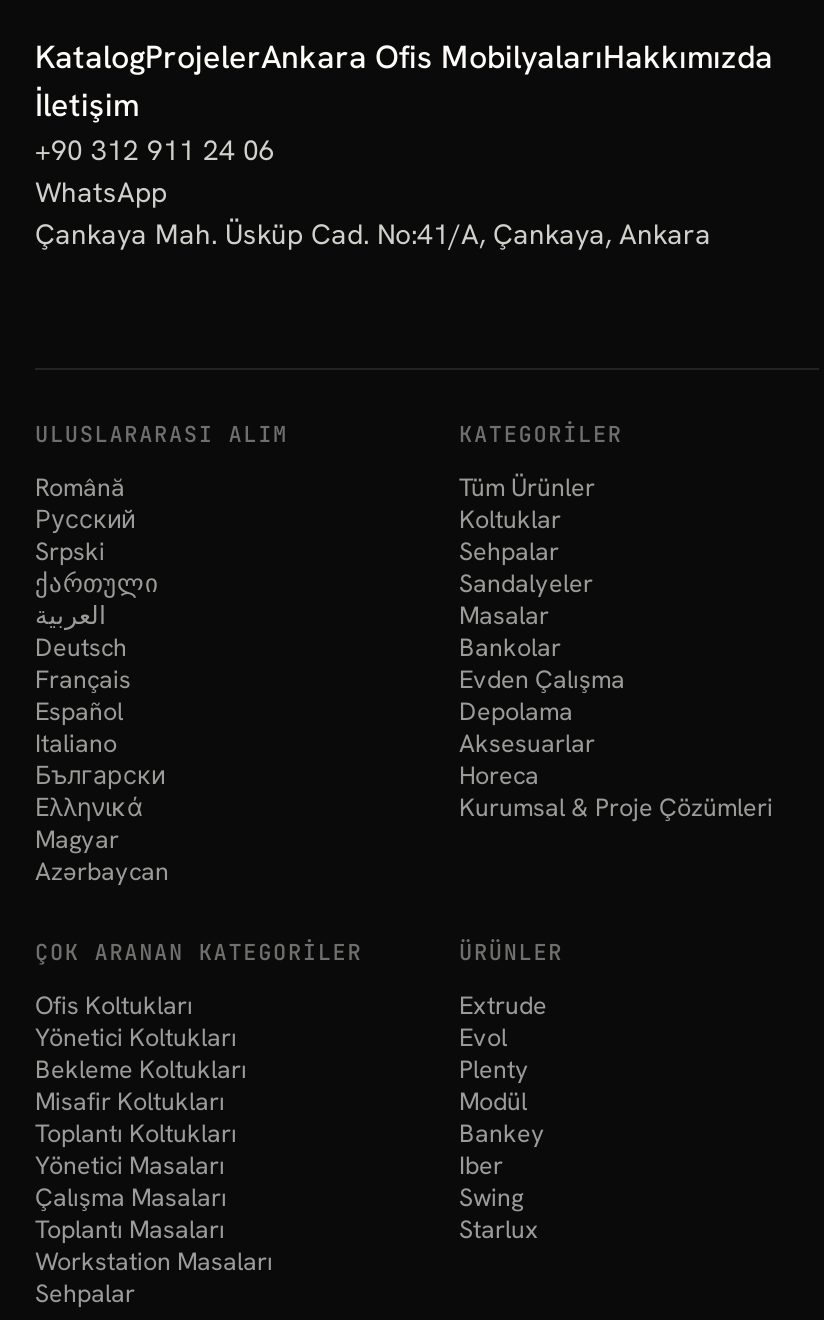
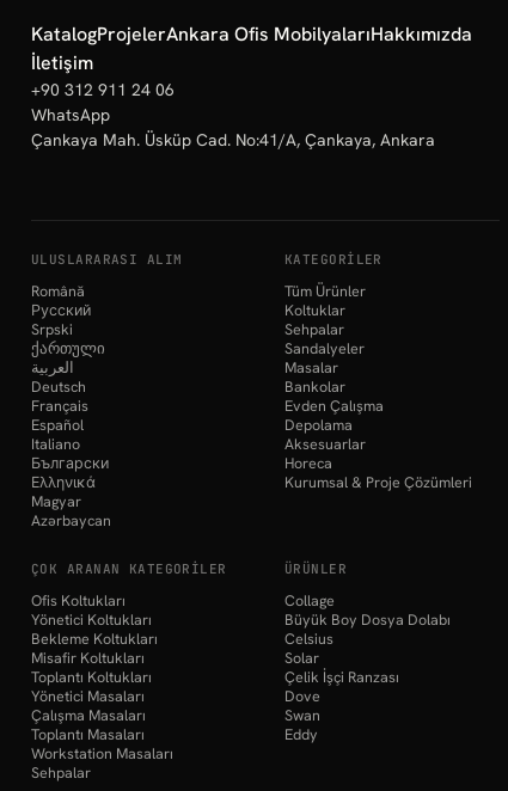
[459,987,547,1245] Extrude | Evol | Plenty | Modül | Bankey | Iber | Swing | Starlux -> [284,590,451,744] Collage | Büyük Boy Dosya Dolabı | Celsius | Solar | Çelik İşçi Ranzası | Dove | Swan | Eddy

